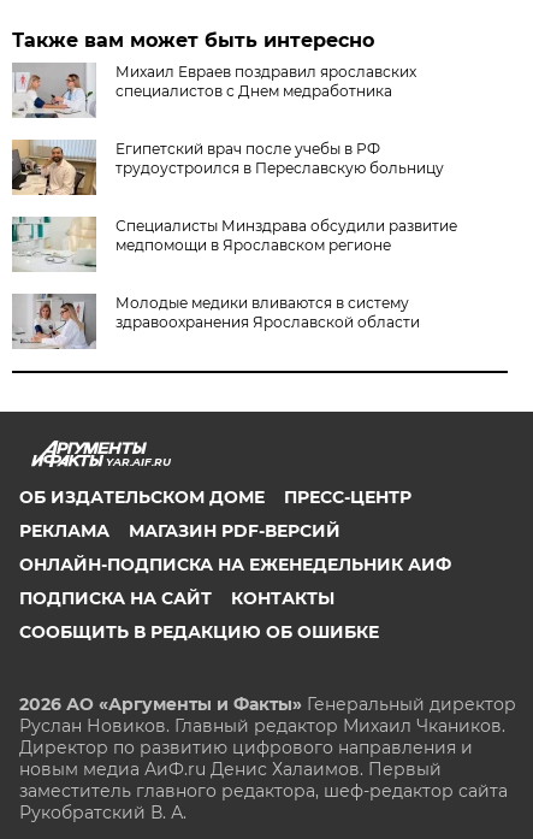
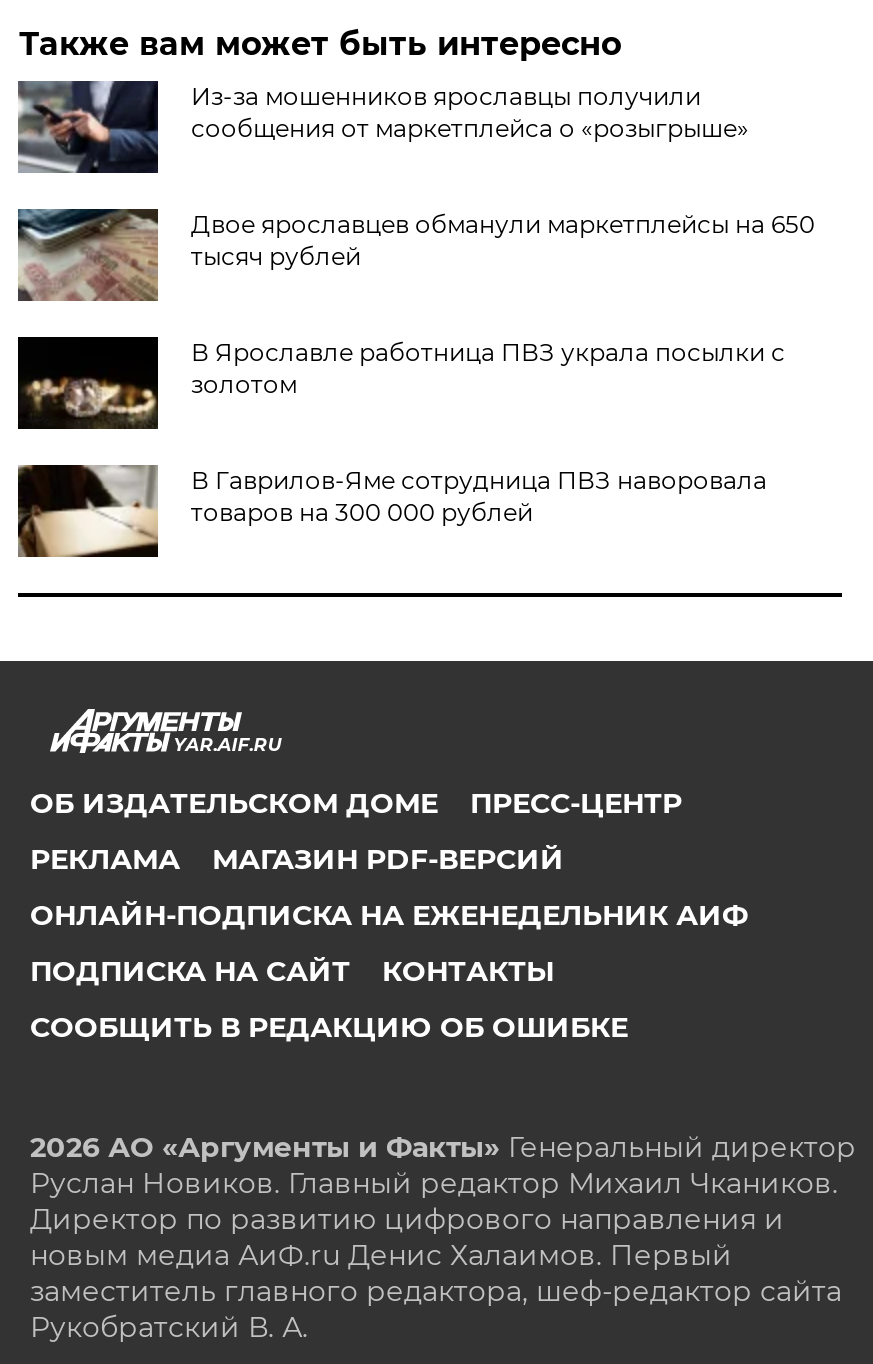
[12,63,417,119] [image] | Михаил Евраев поздравил ярославских | специалистов с Днем медработника -> [18,79,749,175] [image] | Из-за мошенников ярославцы получили | сообщения от маркетплейса о «розыгрыше»
[11,138,444,196] [image] | Египетский врач после учебы в РФ | трудоустроился в Переславскую больницу -> [16,207,815,303] [image] | Двое ярославцев обманули маркетплейсы на 650 | тысяч рублей
[11,215,458,272] [image] | Специалисты Минздрава обсудили развитие | медпомощи в Ярославском регионе -> [16,335,785,431] [image] | В Ярославле работница ПВЗ украла посылки с | золотом
[12,293,420,350] [image] | Молодые медики вливаются в систему | здравоохранения Ярославской области -> [18,463,767,559] [image] | В Гаврилов‑Яме сотрудница ПВЗ наворовала | товаров на 300 000 рублей

